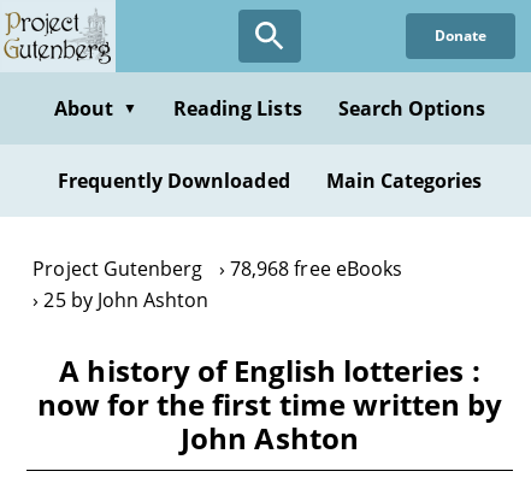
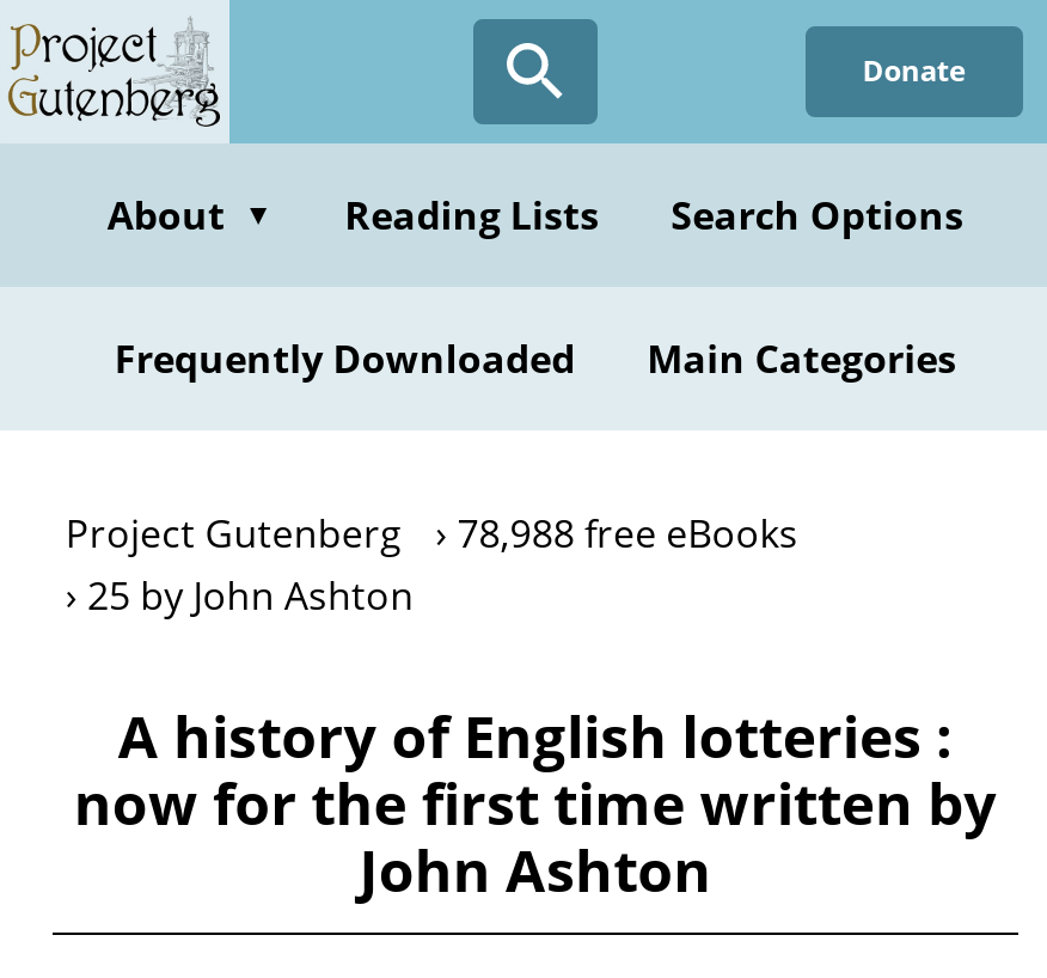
[33,255,402,282] Project Gutenberg 78,968 free eBooks -> [65,507,798,560] Project Gutenberg 78,988 free eBooks

